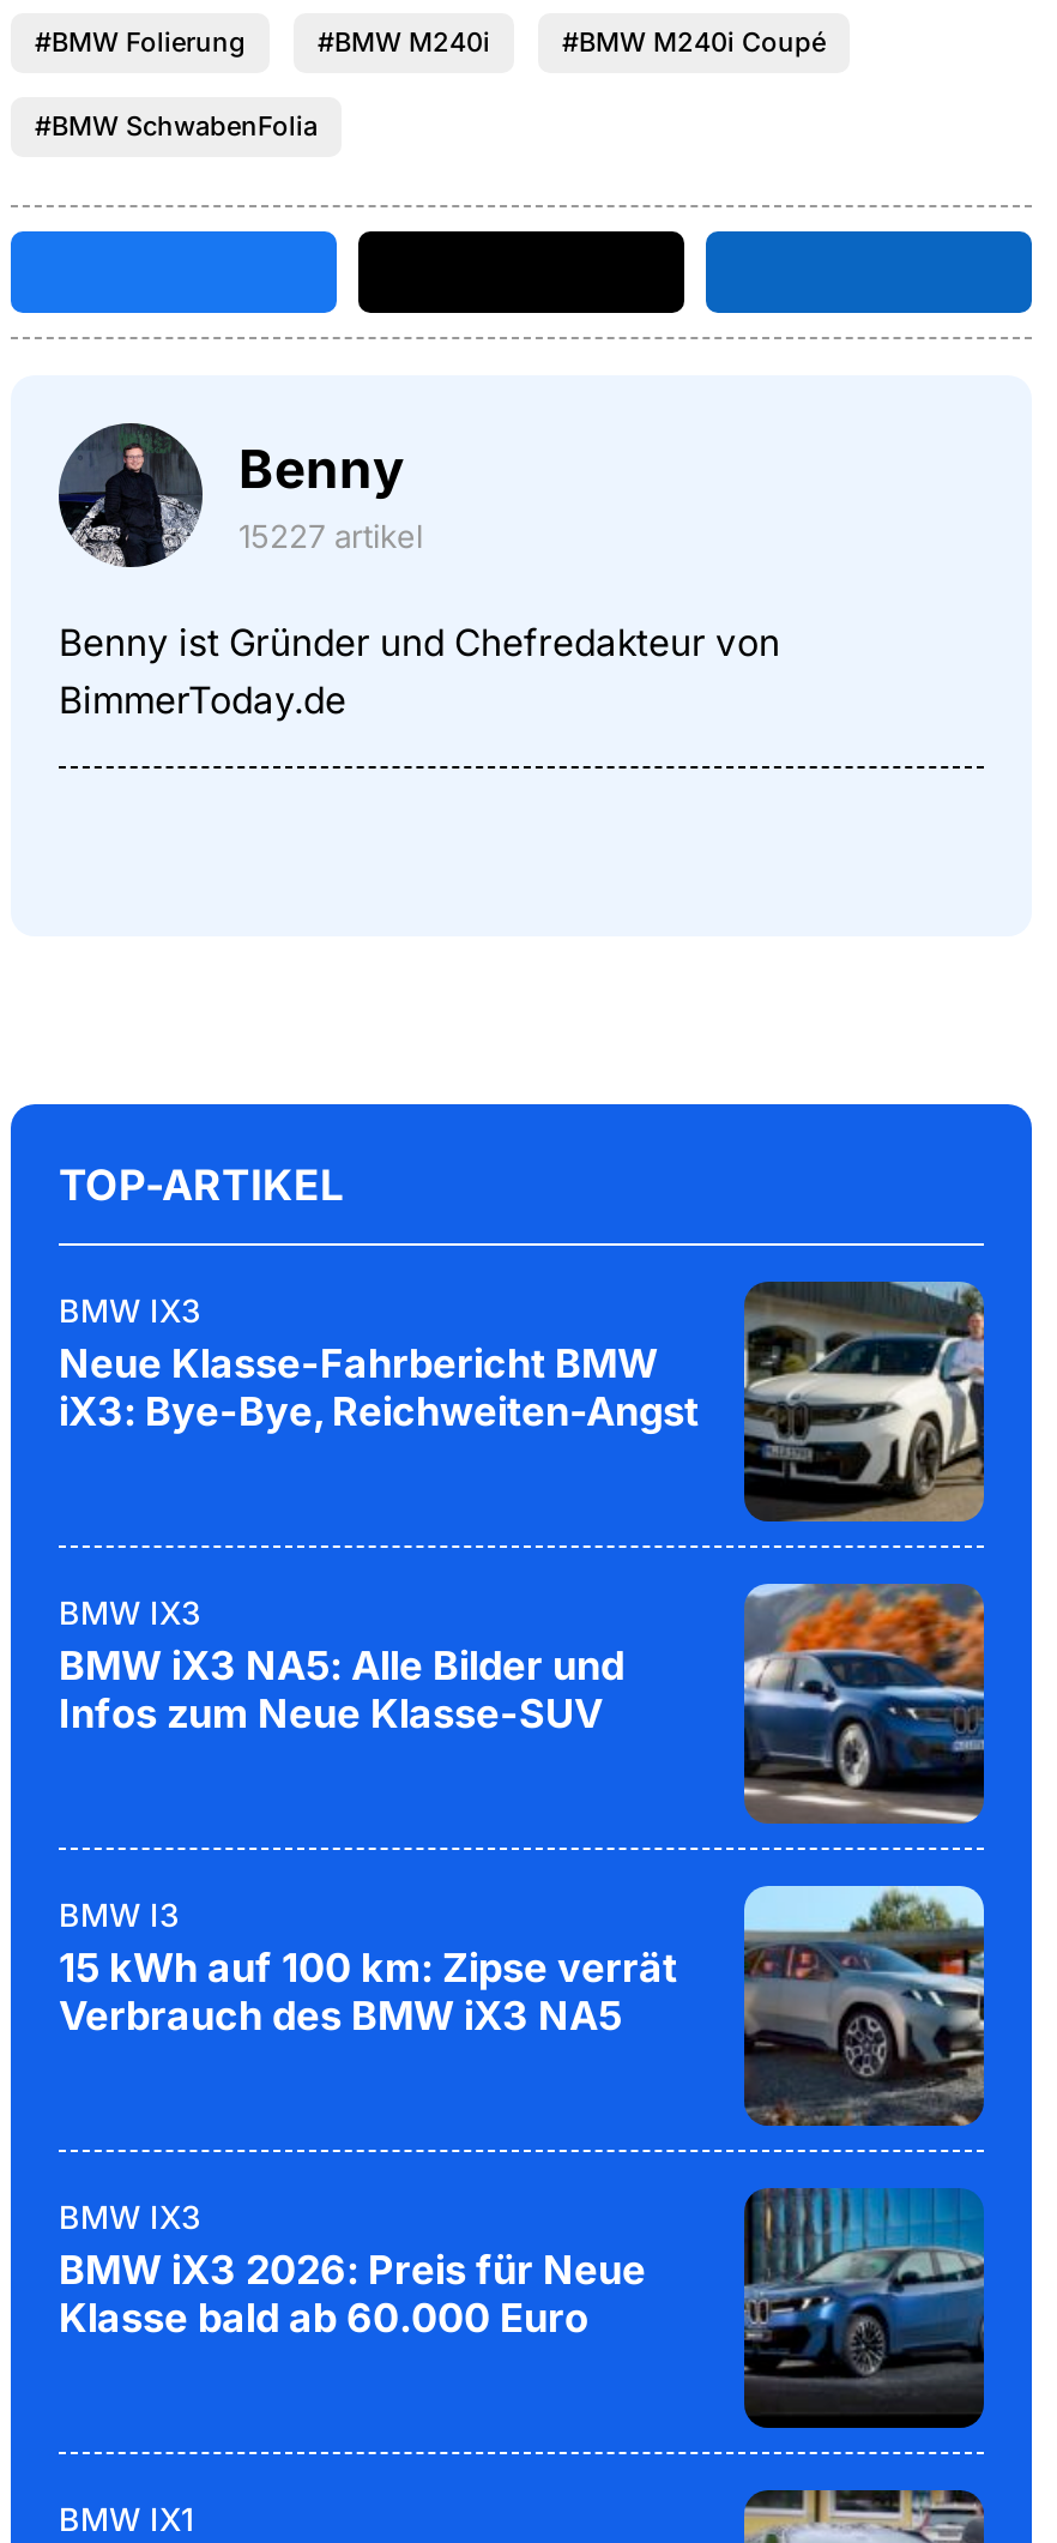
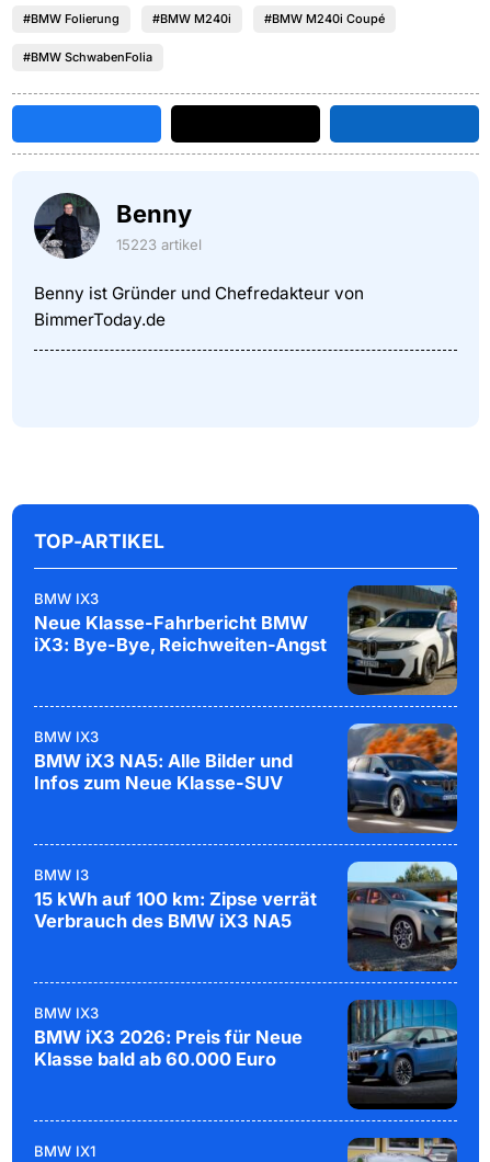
[238,517,423,556] 15227 artikel -> [116,236,202,253] 15223 artikel

